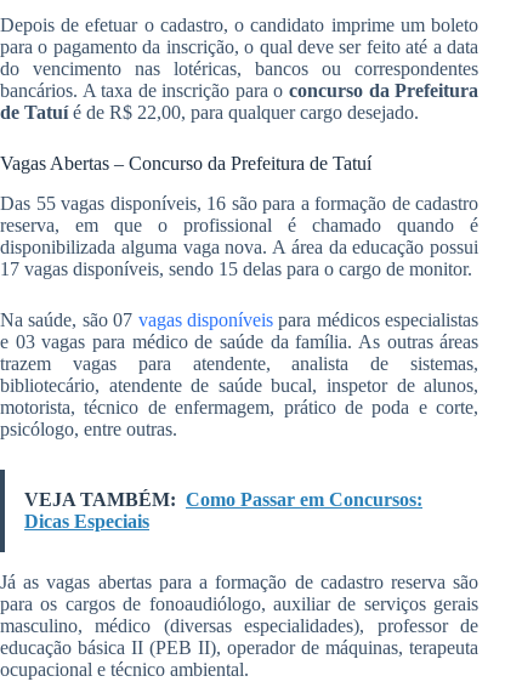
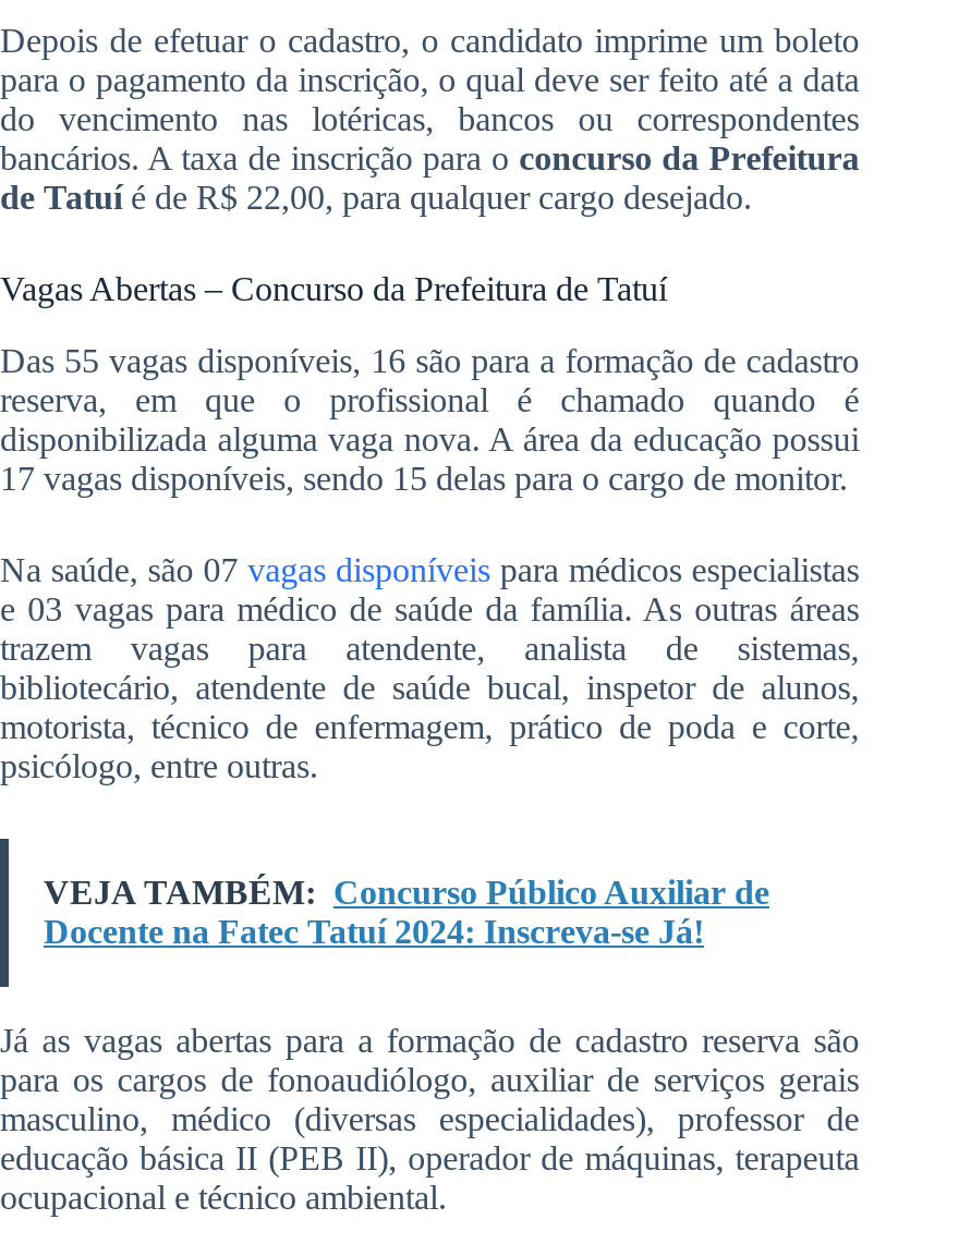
[24,489,422,531] VEJA TAMBÉM: Como Passar em Concursos: | Dicas Especiais -> [44,873,769,950] VEJA TAMBÉM: Concurso Público Auxiliar de | Docente na Fatec Tatuí 2024: Inscreva-se Já!

